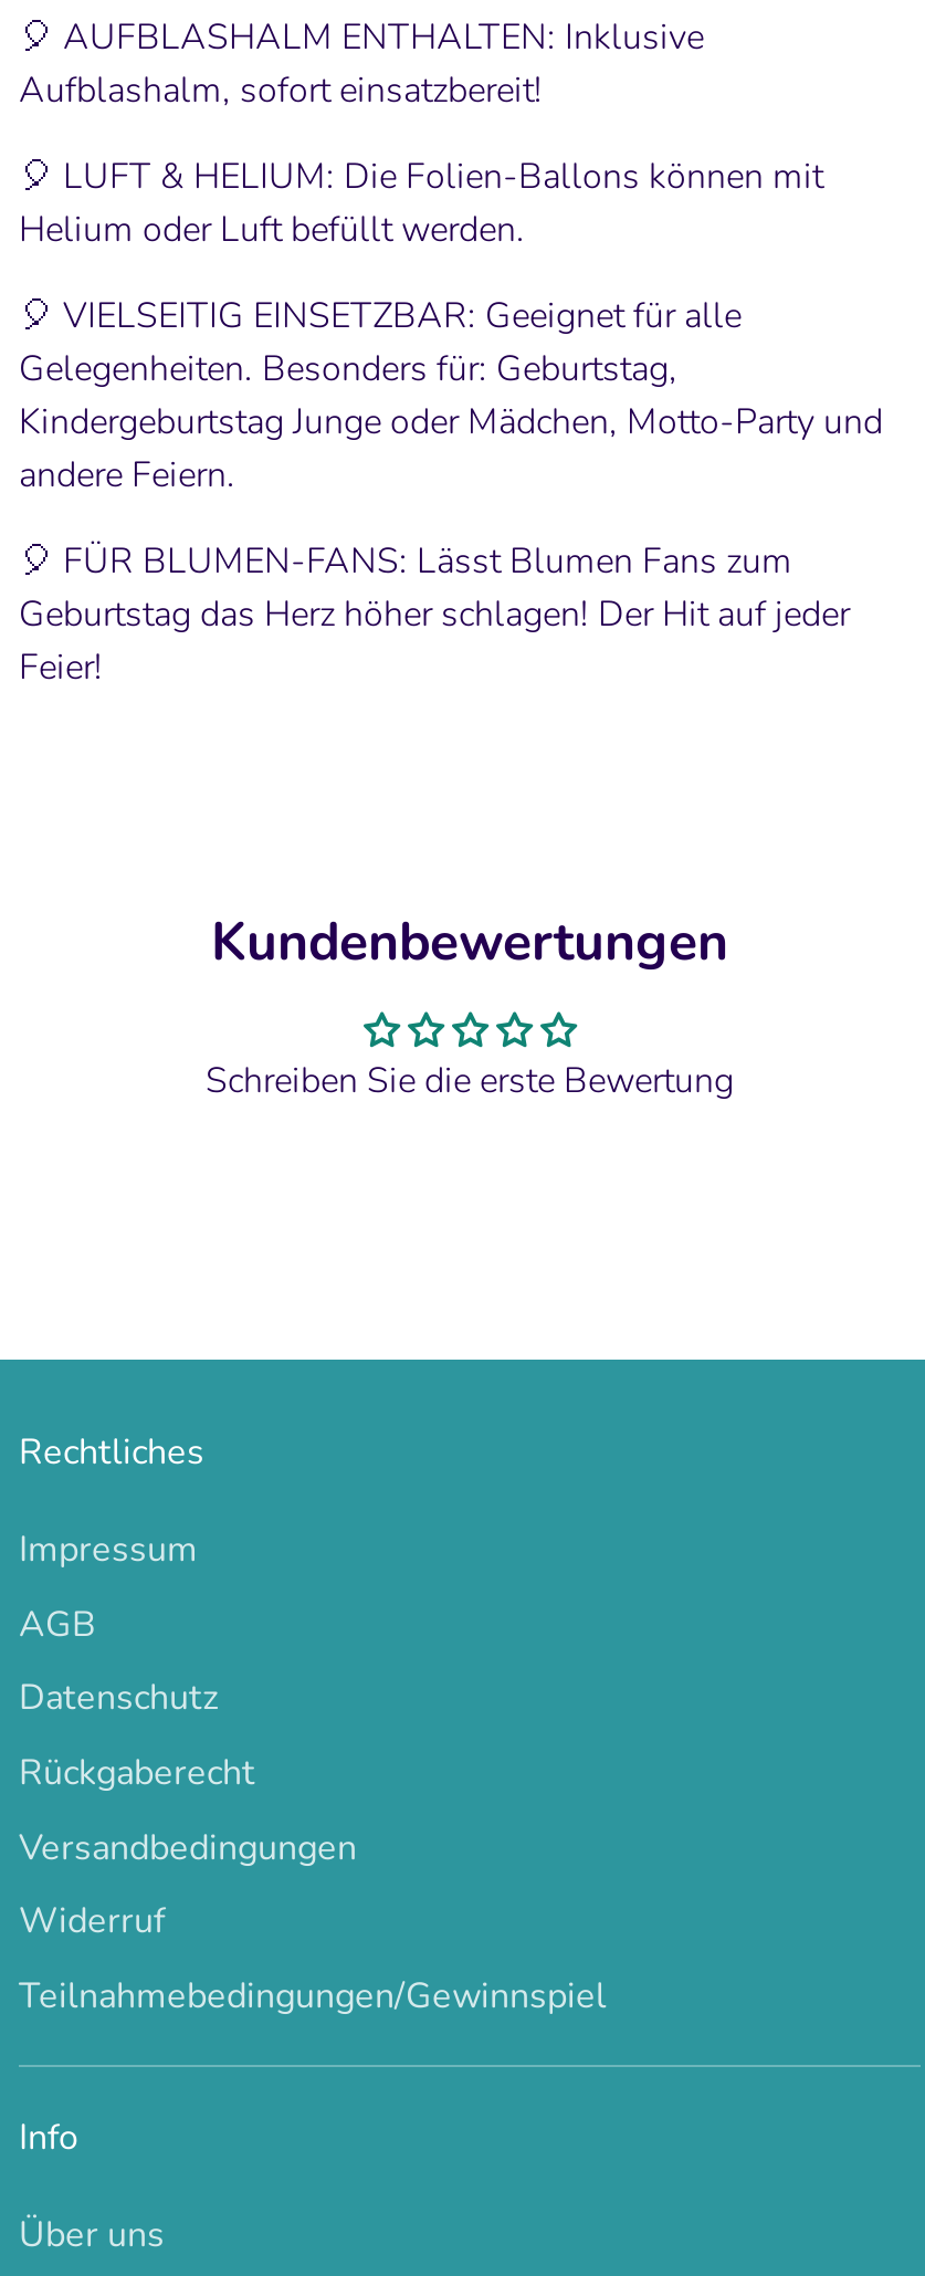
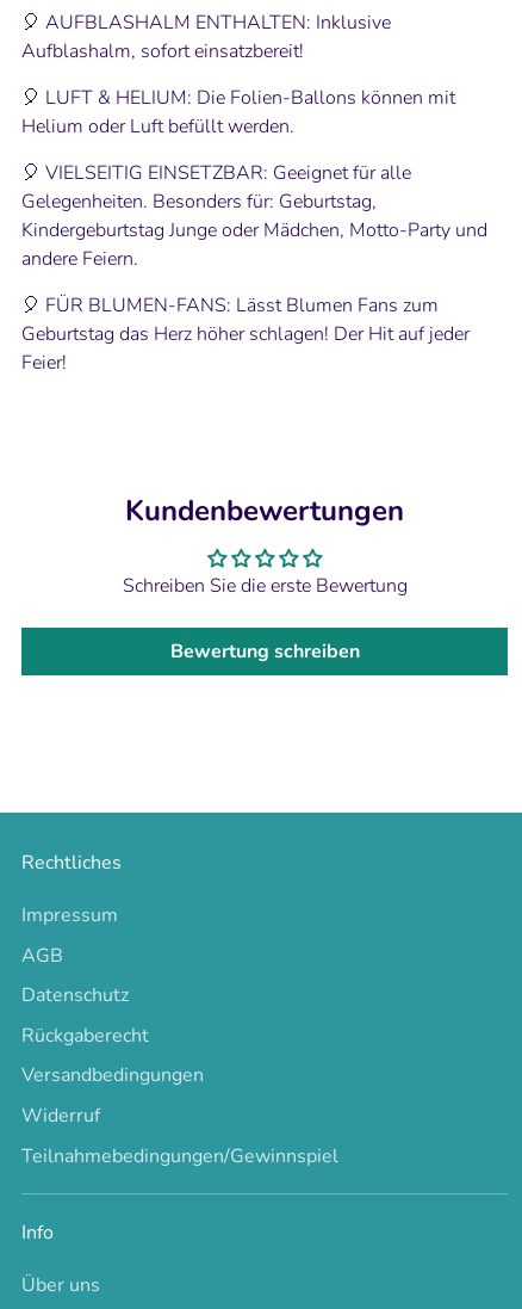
none -> [170,639,359,665] Bewertung schreiben

